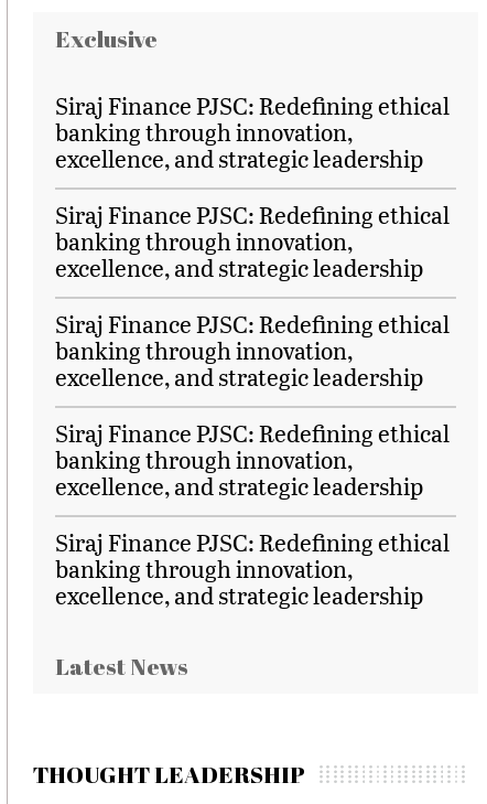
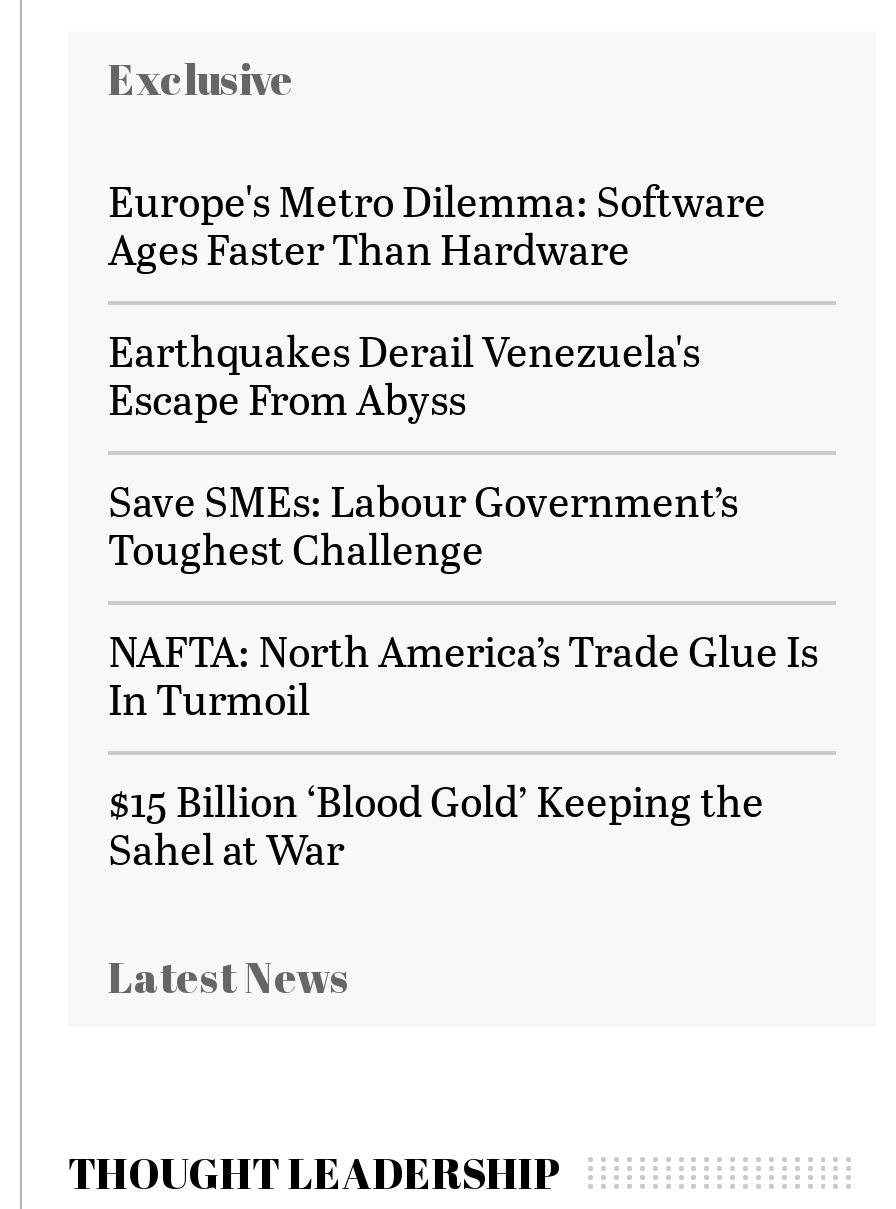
[55,89,450,174] Siraj Finance PJSC: Redefining ethical | banking through innovation, | excellence, and strategic leadership -> [108,171,766,277] Europe's Metro Dilemma: Software | Ages Faster Than Hardware
[55,199,450,283] Siraj Finance PJSC: Redefining ethical | banking through innovation, | excellence, and strategic leadership -> [108,321,700,427] Earthquakes Derail Venezuela's | Escape From Abyss
[55,308,450,393] Siraj Finance PJSC: Redefining ethical | banking through innovation, | excellence, and strategic leadership -> [108,471,738,577] Save SMEs: Labour Government’s | Toughest Challenge
[55,417,450,502] Siraj Finance PJSC: Redefining ethical | banking through innovation, | excellence, and strategic leadership -> [108,621,818,727] NAFTA: North America’s Trade Glue Is | In Turmoil
[55,526,450,611] Siraj Finance PJSC: Redefining ethical | banking through innovation, | excellence, and strategic leadership -> [108,771,764,877] $15 Billion ‘Blood Gold’ Keeping the | Sahel at War

